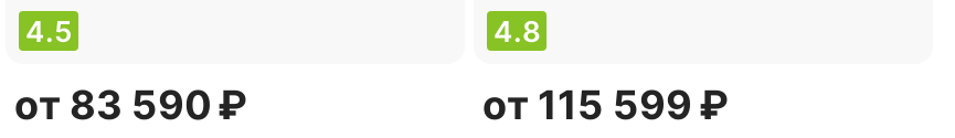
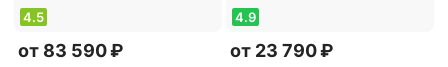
[494,13,540,49] 4.8 -> [235,9,256,25] 4.9
[482,82,728,128] от 115 599 ₽ -> [230,40,333,61] от 23 790 ₽

